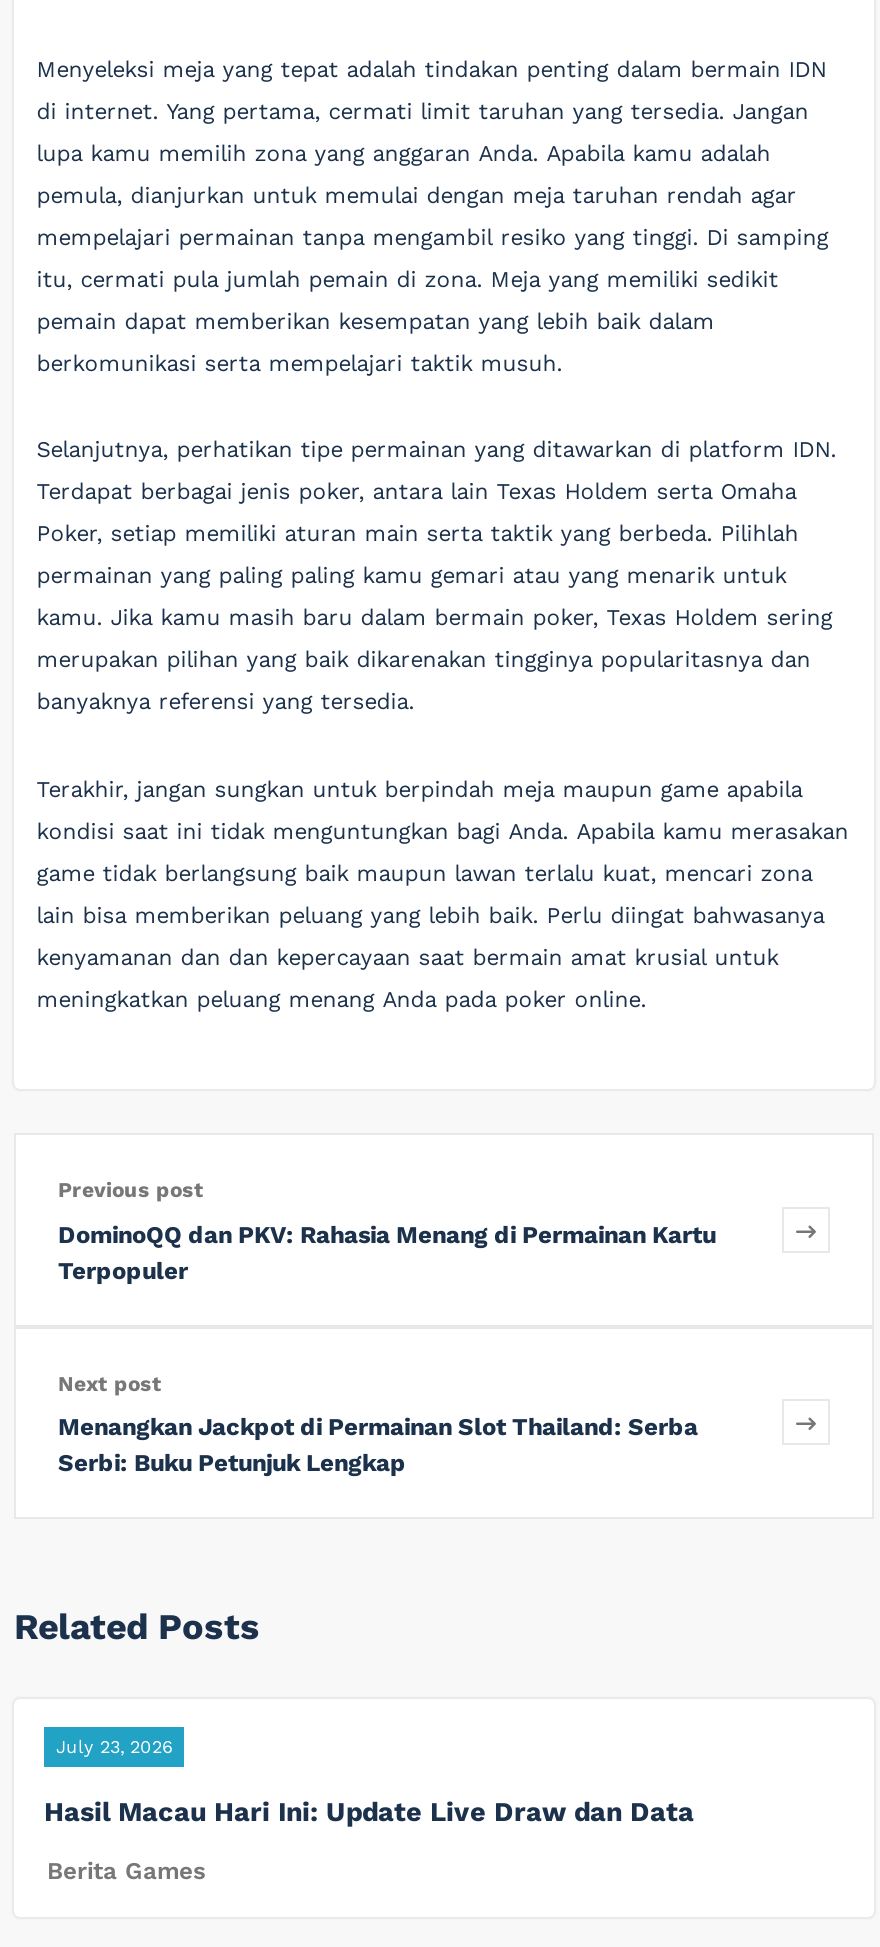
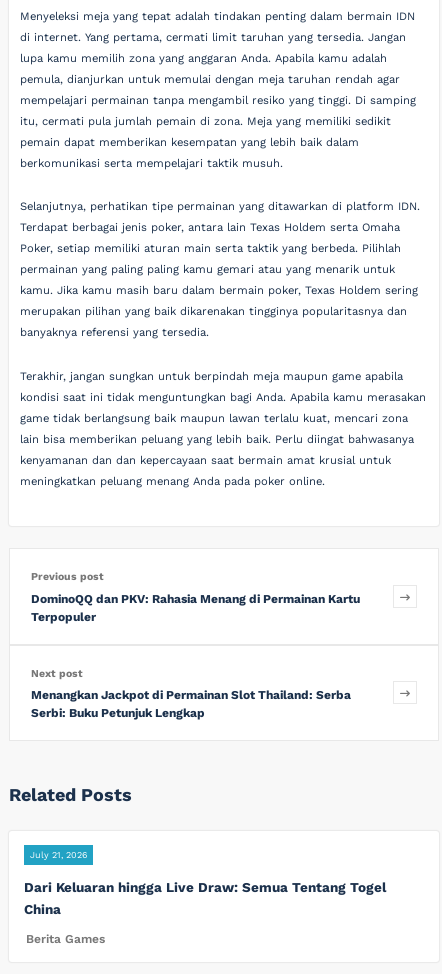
[56,1736,172,1756] July 23, 2026 -> [30,850,87,860] July 21, 2026
[44,1794,694,1826] Hasil Macau Hari Ini: Update Live Draw dan Data -> [24,879,386,917] Dari Keluaran hingga Live Draw: Semua Tentang Togel | China

